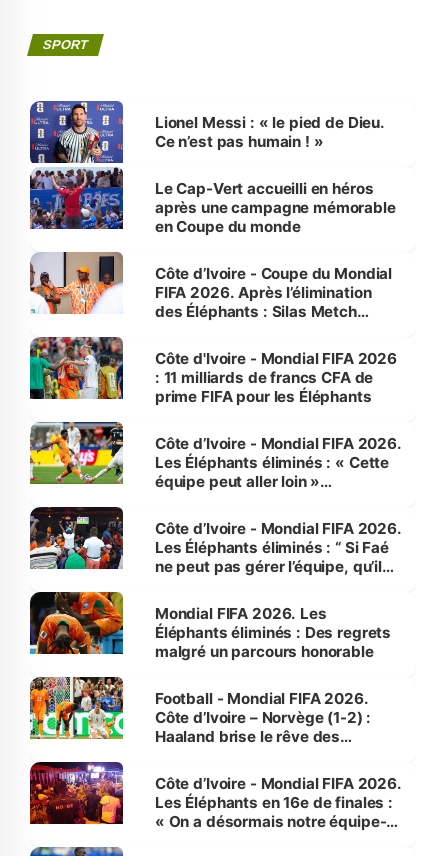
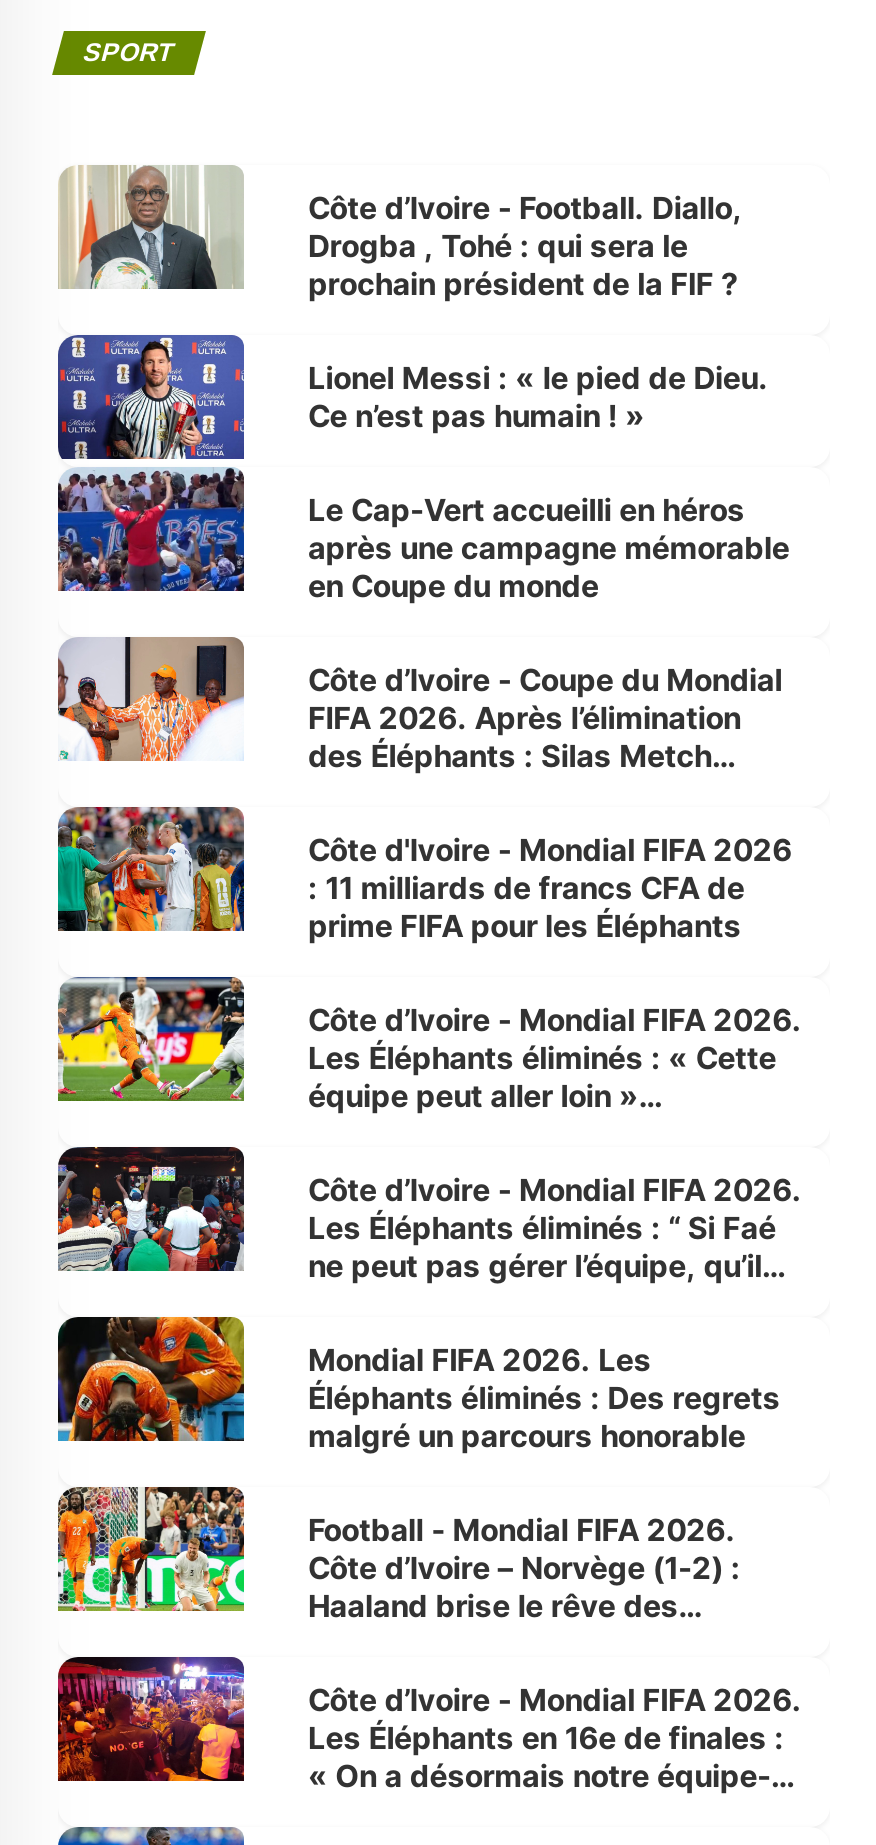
none -> [58,165,742,303] [image] | Côte d’Ivoire - Football. Diallo, | Drogba , Tohé : qui sera le | prochain président de la FIF ?

